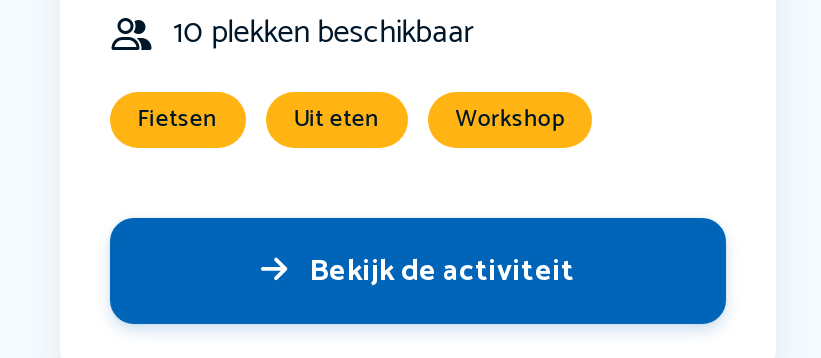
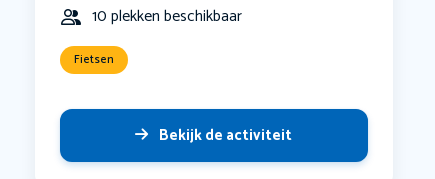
[294,101,564,139] Uit eten | Workshop -> none

